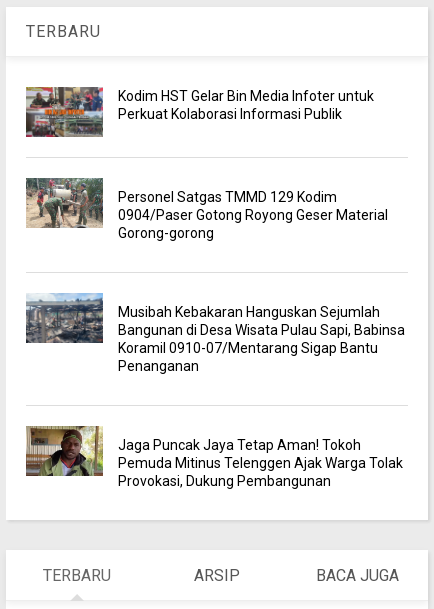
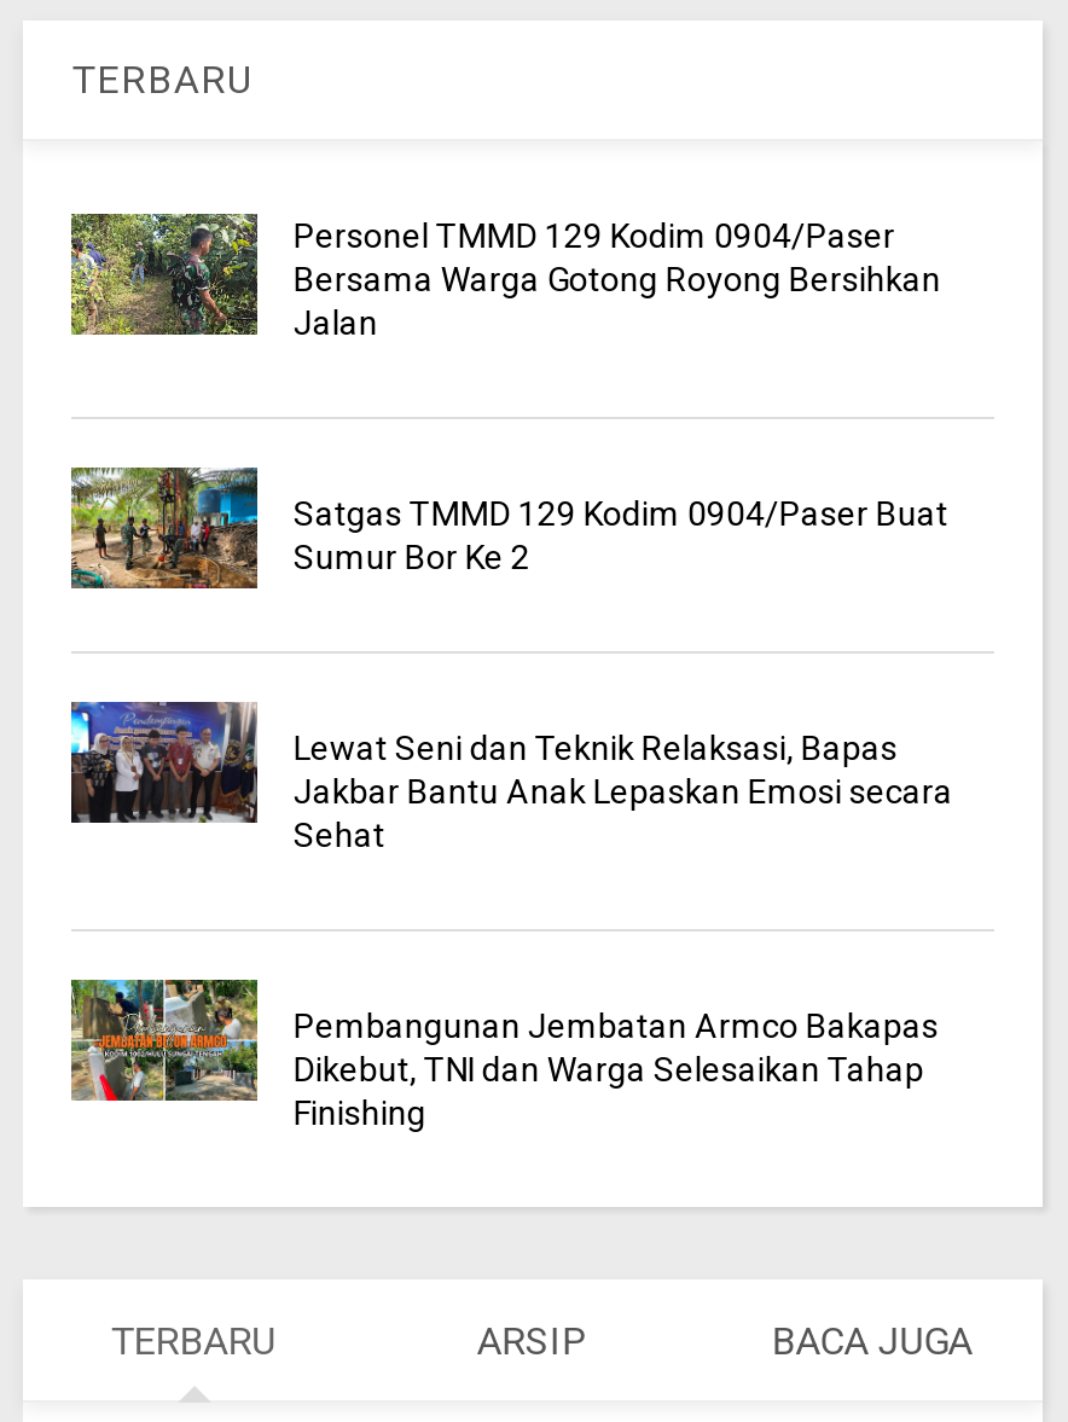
[26,86,374,138] [image] | Kodim HST Gelar Bin Media Infoter untuk | Perkuat Kolaborasi Informasi Publik -> [69,214,941,341] [image] | Personel TMMD 129 Kodim 0904/Paser | Bersama Warga Gotong Royong Bersihkan | Jalan
[25,177,388,242] [image] | Personel Satgas TMMD 129 Kodim | 0904/Paser Gotong Royong Geser Material | Gorong-gorong -> [69,434,948,591] [image] | Satgas TMMD 129 Kodim 0904/Paser Buat | Sumur Bor Ke 2
[25,292,405,374] [image] | Musibah Kebakaran Hanguskan Sejumlah | Bangunan di Desa Wisata Pulau Sapi, Babinsa | Koramil 0910-07/Mentarang Sigap Bantu | Penanganan -> [69,700,953,854] [image] | Lewat Seni dan Teknik Relaksasi, Bapas | Jakbar Bantu Anak Lepaskan Emosi secara | Sehat
[25,425,403,489] [image] | Jaga Puncak Jaya Tetap Aman! Tokoh | Pemuda Mitinus Telenggen Ajak Warga Tolak | Provokasi, Dukung Pembangunan -> [71,977,938,1132] [image] | Pembangunan Jembatan Armco Bakapas | Dikebut, TNI dan Warga Selesaikan Tahap | Finishing

